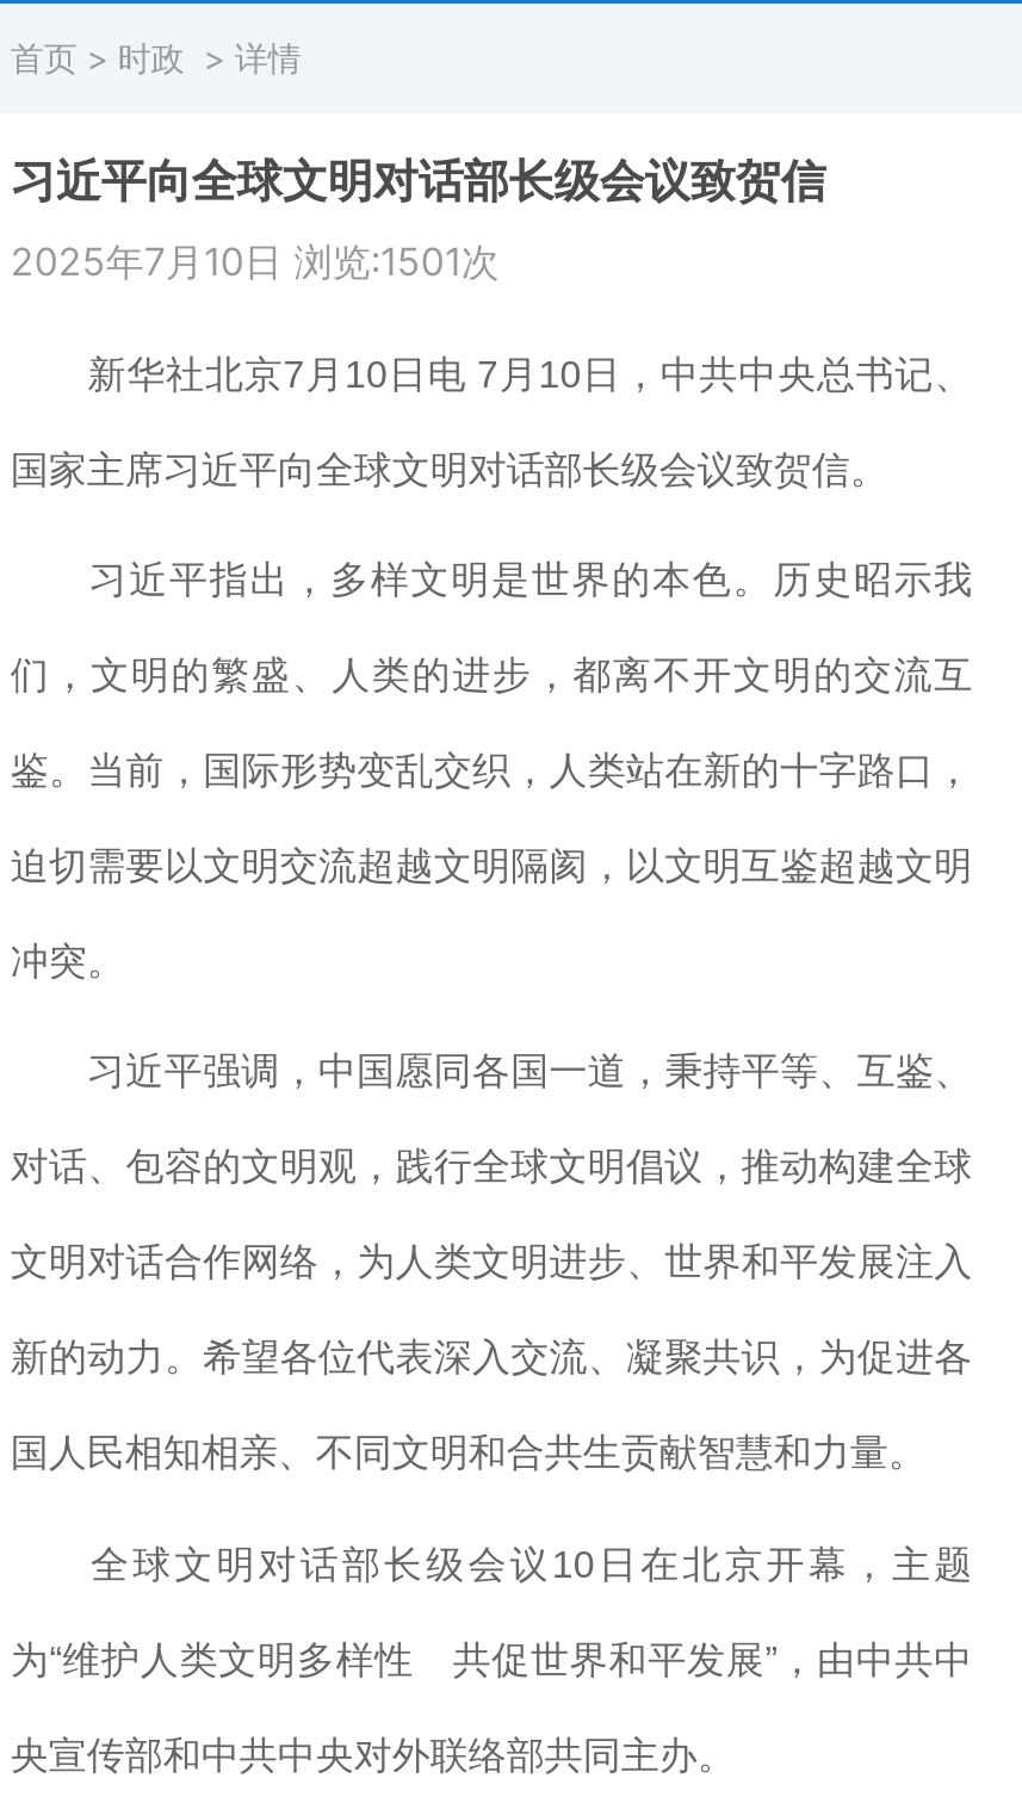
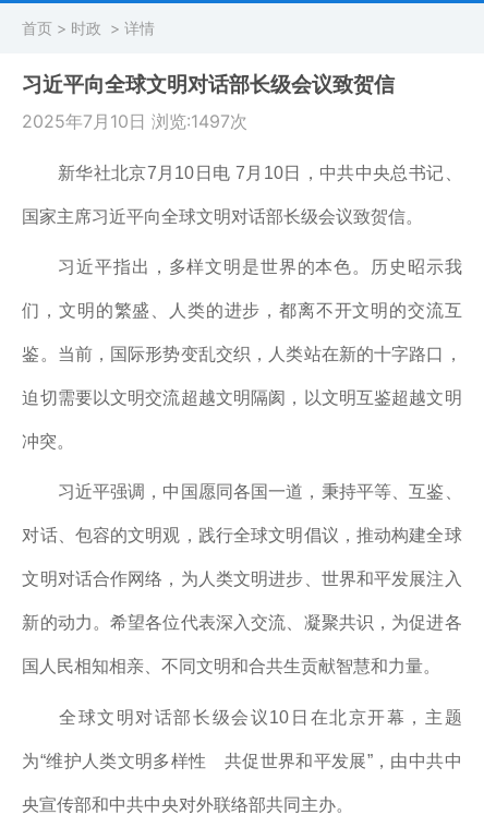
[10,236,499,284] 2025年7月10日 浏览:1501次 -> [22,110,248,132] 2025年7月10日 浏览:1497次

